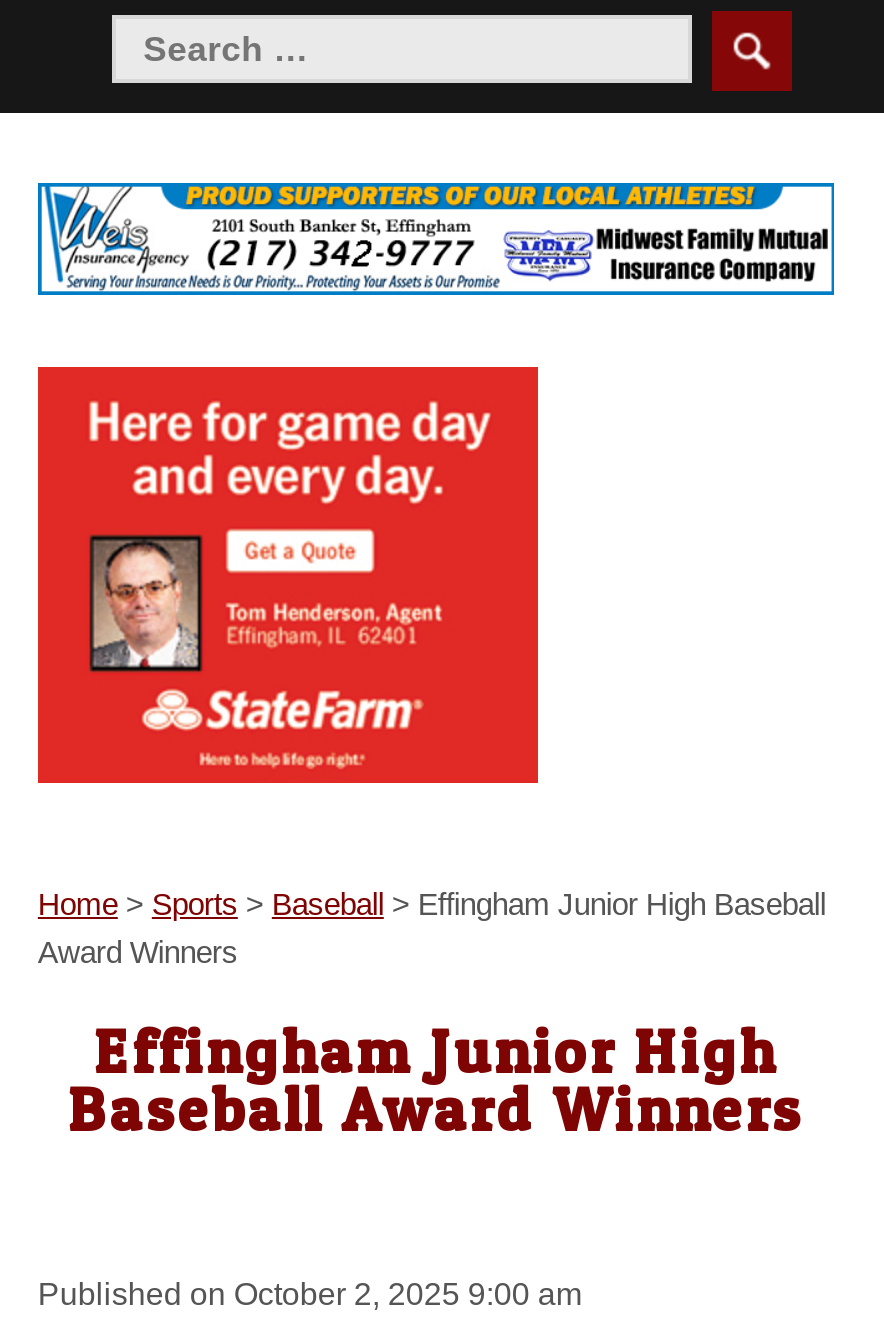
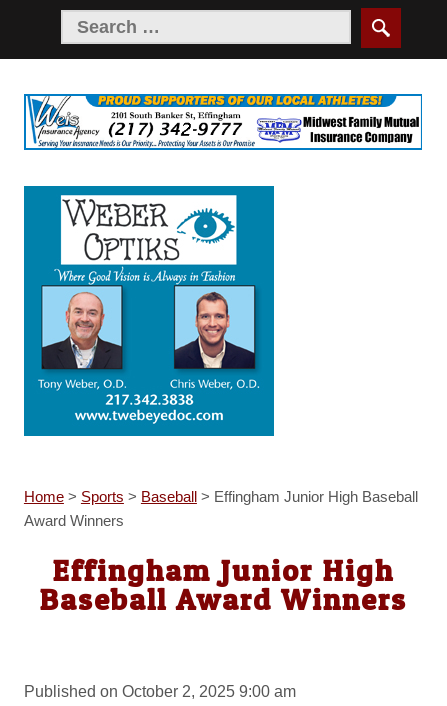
[36,365,540,785] [image] -> [23,185,275,437] [image]

